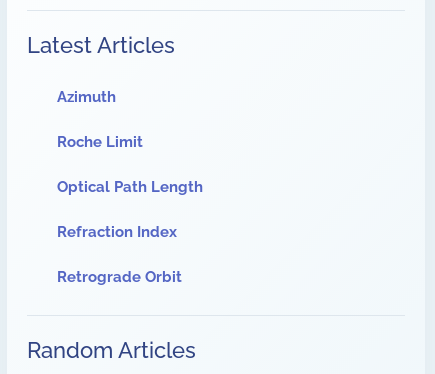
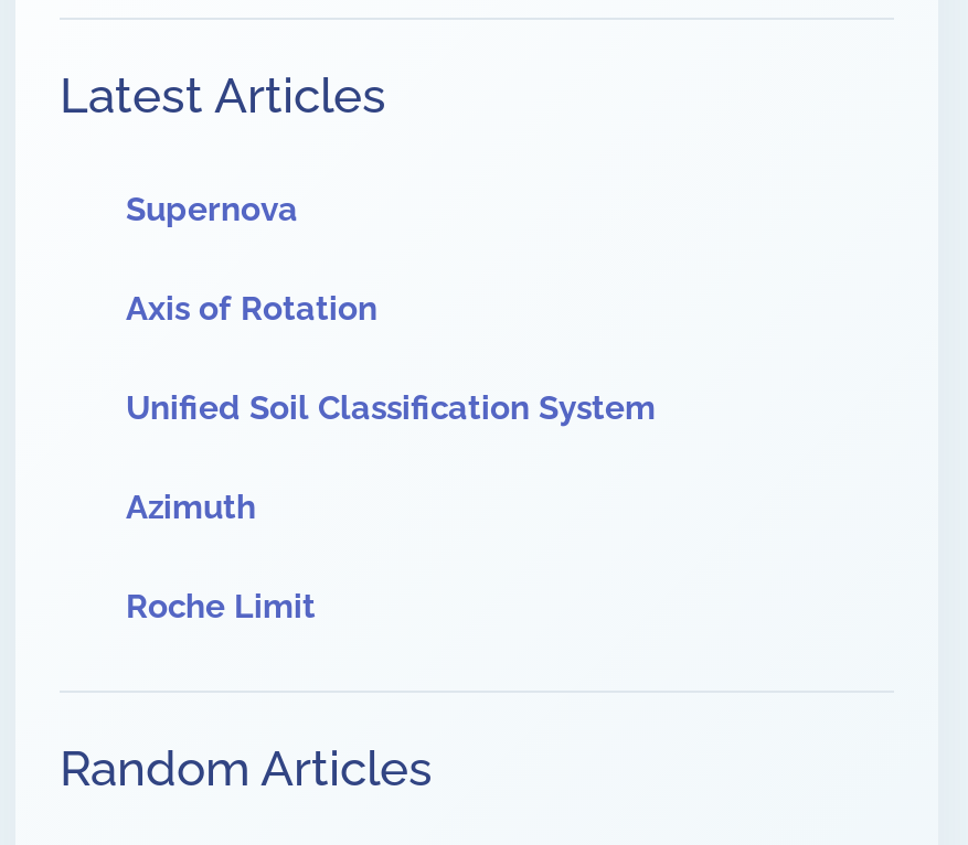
none -> [126,190,656,428] Supernova | Axis of Rotation | Unified Soil Classification System
moved [57,88,143,151] -> [126,488,316,627]: Azimuth | Roche Limit
[57,178,203,286] Optical Path Length | Refraction Index | Retrograde Orbit -> none

